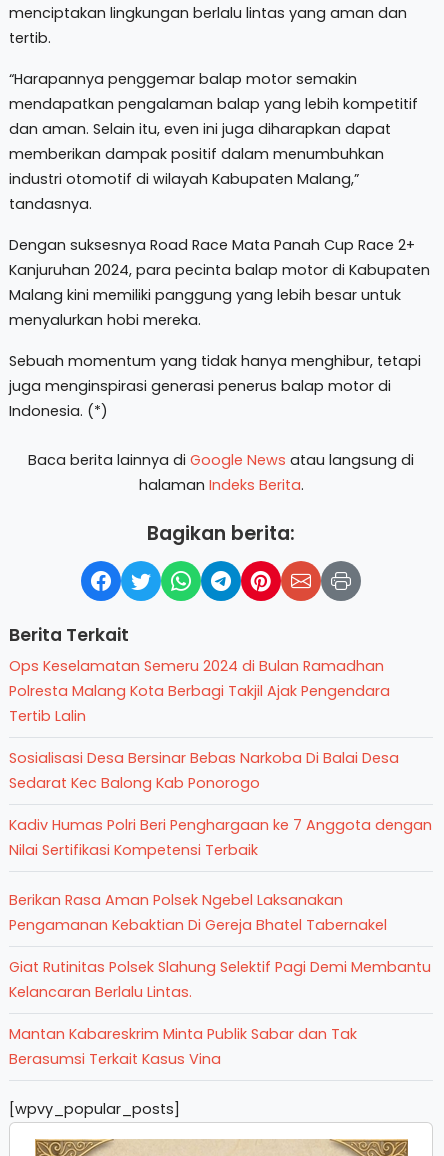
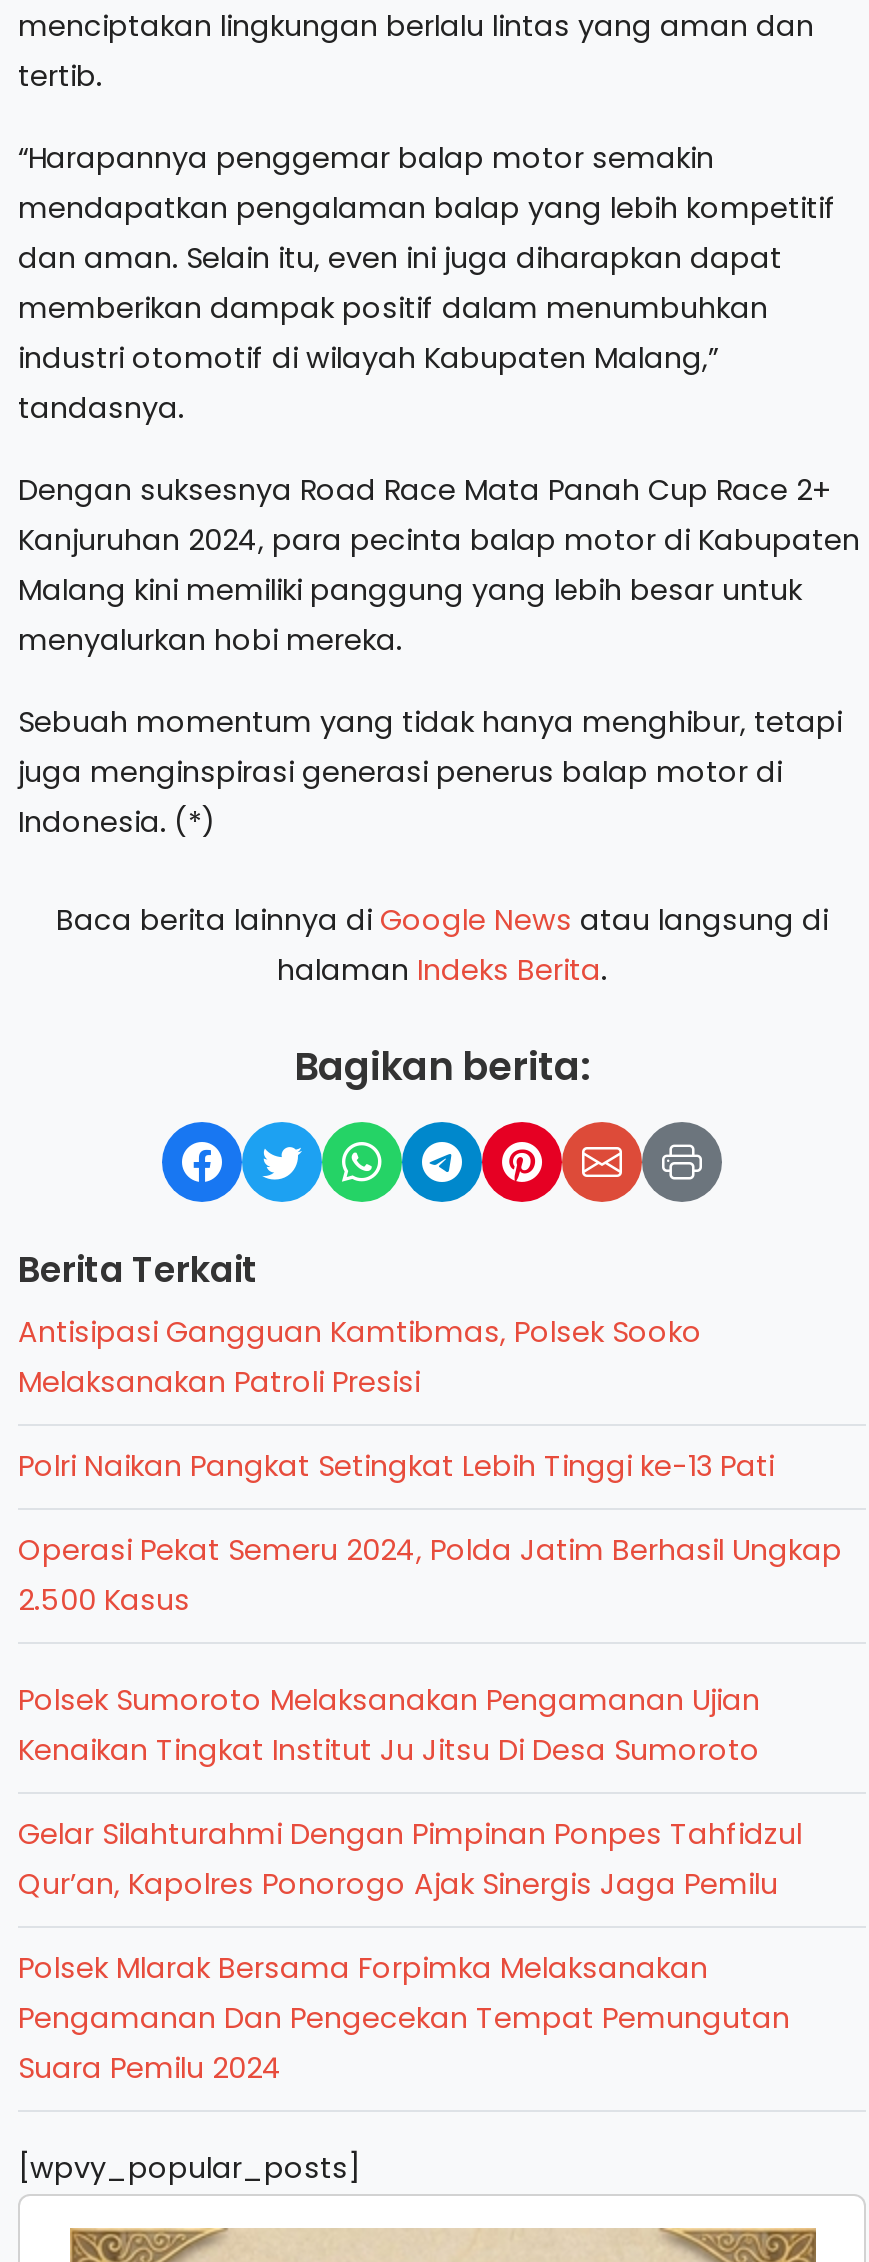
[9,656,390,726] Ops Keselamatan Semeru 2024 di Bulan Ramadhan | Polresta Malang Kota Berbagi Takjil Ajak Pengendara | Tertib Lalin -> [18,1312,702,1402] Antisipasi Gangguan Kamtibmas, Polsek Sooko | Melaksanakan Patroli Presisi
[9,748,399,793] Sosialisasi Desa Bersinar Bebas Narkoba Di Balai Desa | Sedarat Kec Balong Kab Ponorogo -> [18,1446,774,1486] Polri Naikan Pangkat Setingkat Lebih Tinggi ke-13 Pati
[9,815,432,860] Kadiv Humas Polri Beri Penghargaan ke 7 Anggota dengan | Nilai Sertifikasi Kompetensi Terbaik -> [18,1530,842,1620] Operasi Pekat Semeru 2024, Polda Jatim Berhasil Ungkap | 2.500 Kasus
[9,890,387,935] Berikan Rasa Aman Polsek Ngebel Laksanakan | Pengamanan Kebaktian Di Gereja Bhatel Tabernakel -> [18,1680,760,1770] Polsek Sumoroto Melaksanakan Pengamanan Ujian | Kenaikan Tingkat Institut Ju Jitsu Di Desa Sumoroto
[9,957,431,1002] Giat Rutinitas Polsek Slahung Selektif Pagi Demi Membantu | Kelancaran Berlalu Lintas. -> [18,1814,802,1904] Gelar Silahturahmi Dengan Pimpinan Ponpes Tahfidzul | Qur’an, Kapolres Ponorogo Ajak Sinergis Jaga Pemilu
[9,1024,357,1069] Mantan Kabareskrim Minta Publik Sabar dan Tak | Berasumsi Terkait Kasus Vina -> [18,1948,790,2088] Polsek Mlarak Bersama Forpimka Melaksanakan | Pengamanan Dan Pengecekan Tempat Pemungutan | Suara Pemilu 2024

